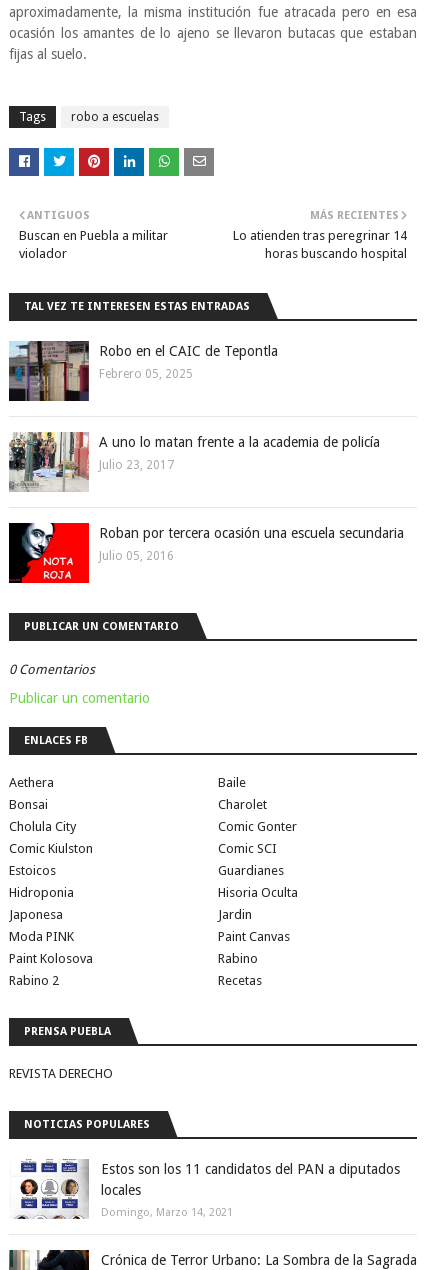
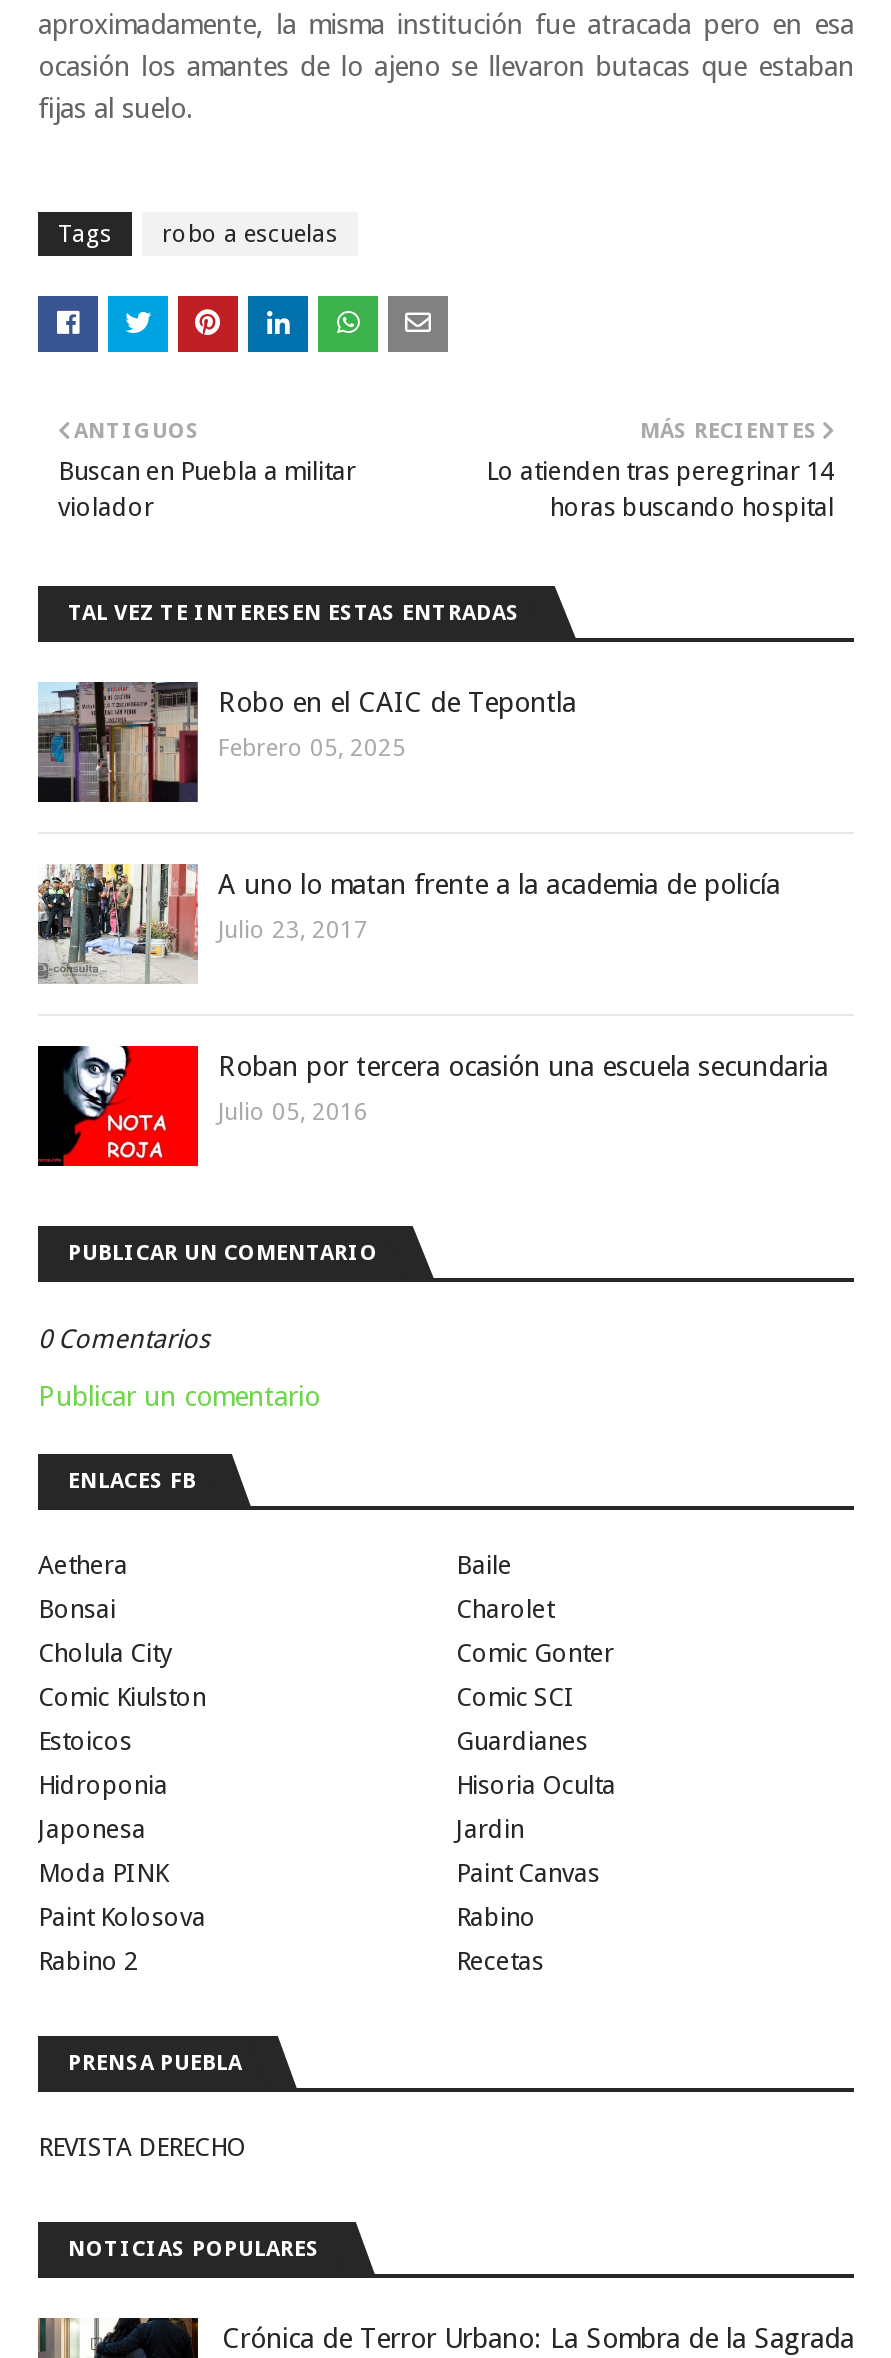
[9,1160,400,1230] [image] | Estos son los 11 candidatos del PAN a diputados | locales | Domingo, Marzo 14, 2021 -> none

